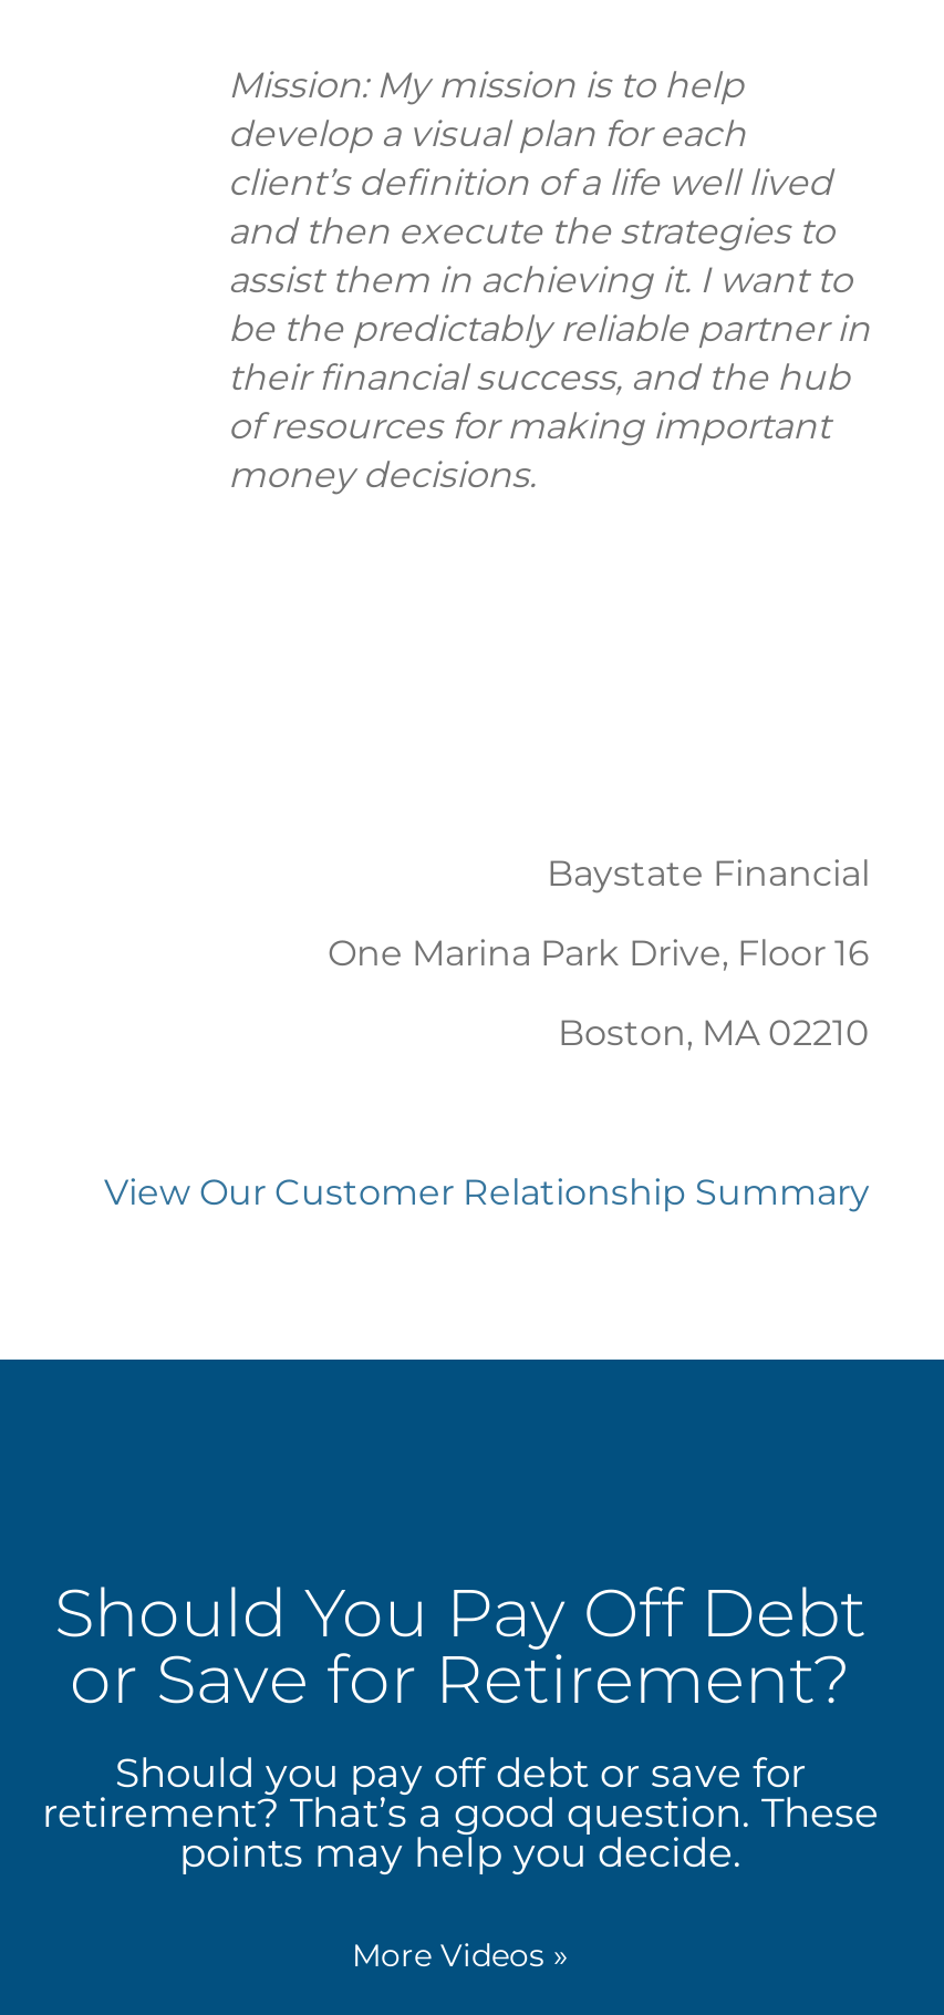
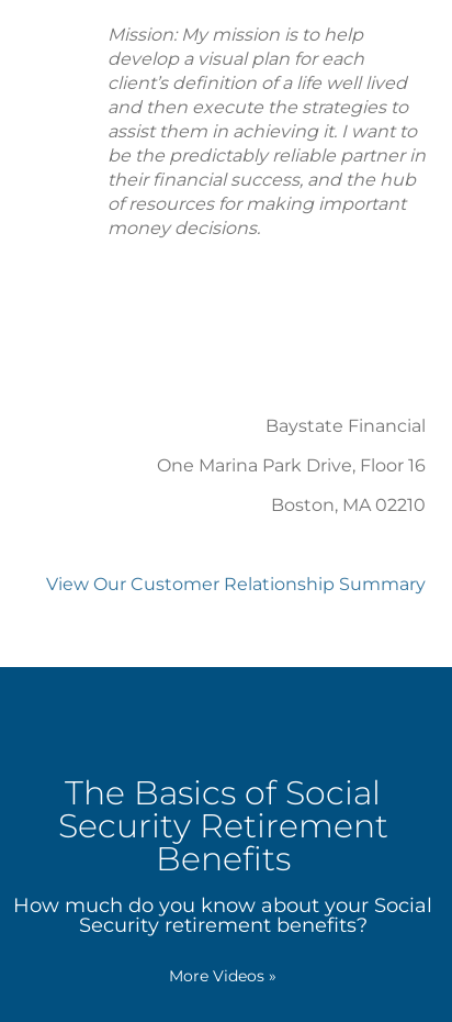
[42,1573,879,1878] Should You Pay Off Debt | or Save for Retirement? | Should you pay off debt or save for | retirement? That’s a good question. These | points may help you decide. -> [13,773,432,938] The Basics of Social | Security Retirement | Benefits | How much do you know about your Social | Security retirement benefits?

